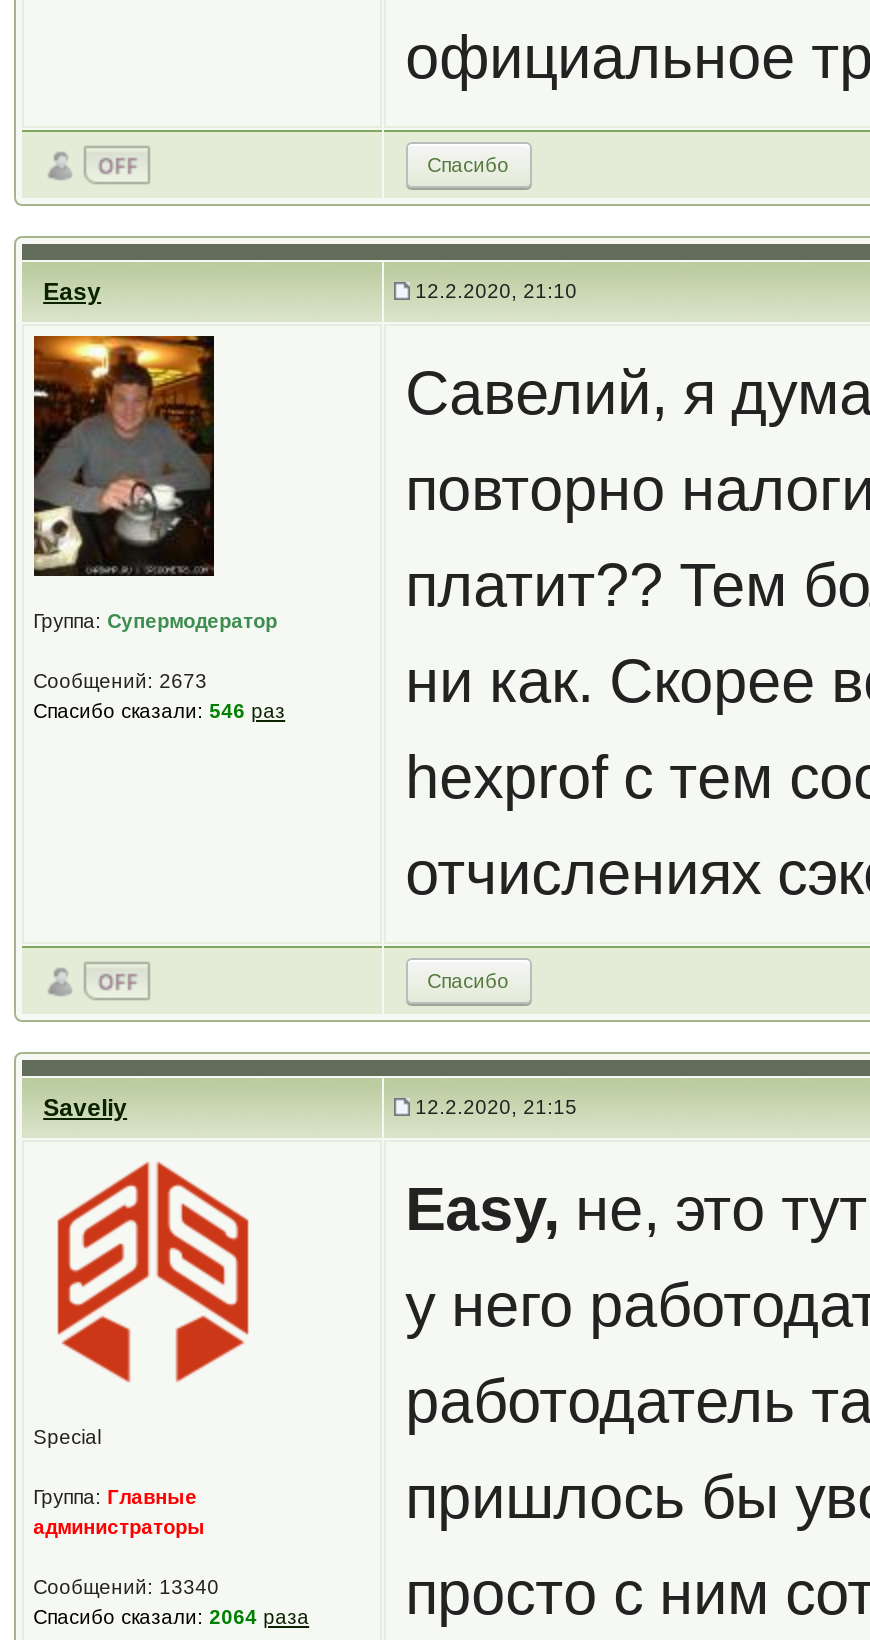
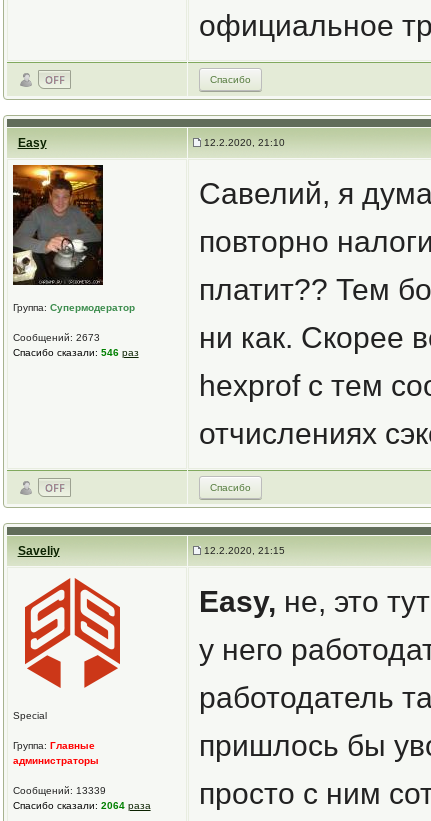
[33,1576,219,1598] Сообщений: 13340 -> [13,785,106,796] Сообщений: 13339

